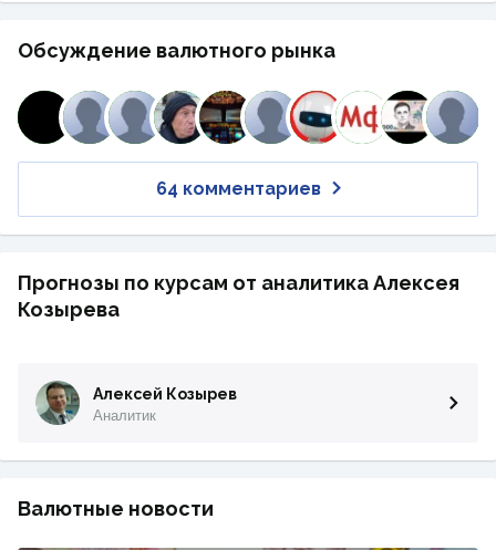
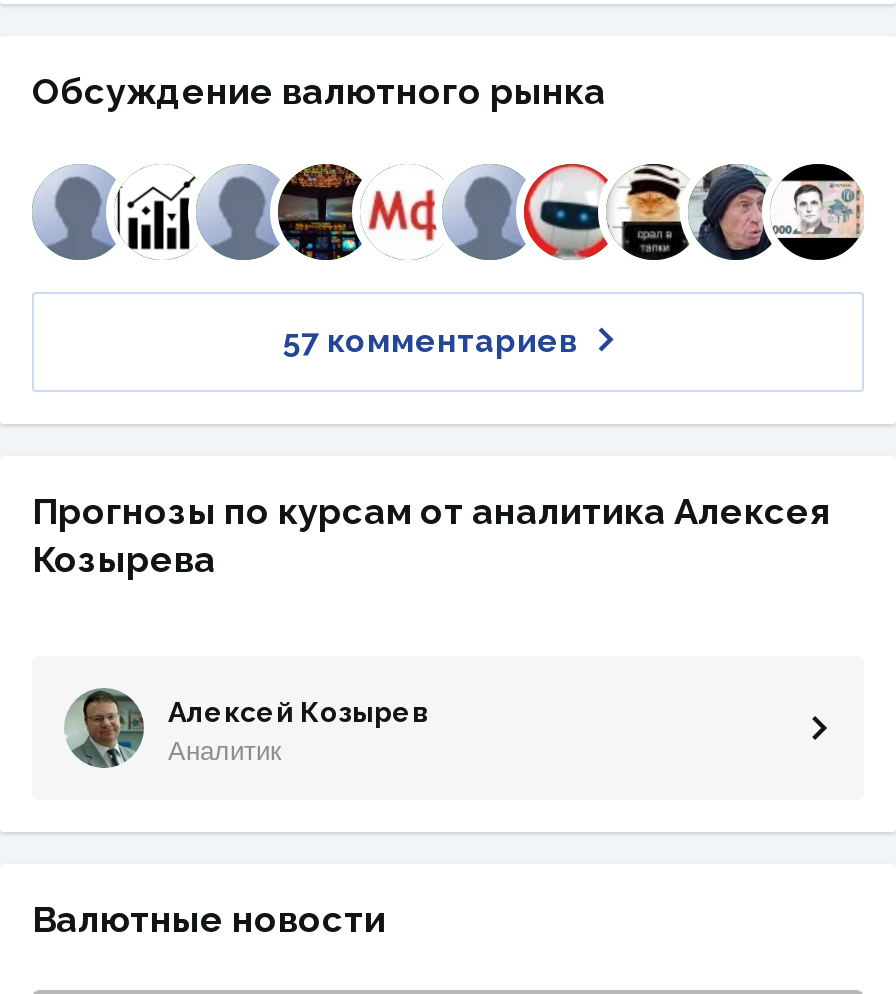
[17,90,110,145] [image] -> [32,164,196,262] [image]
[155,90,321,199] [image] | 64 комментариев -> [278,162,577,360] [image] | 57 комментариев
[340,91,478,145] [image] -> [616,162,864,262] [image]

